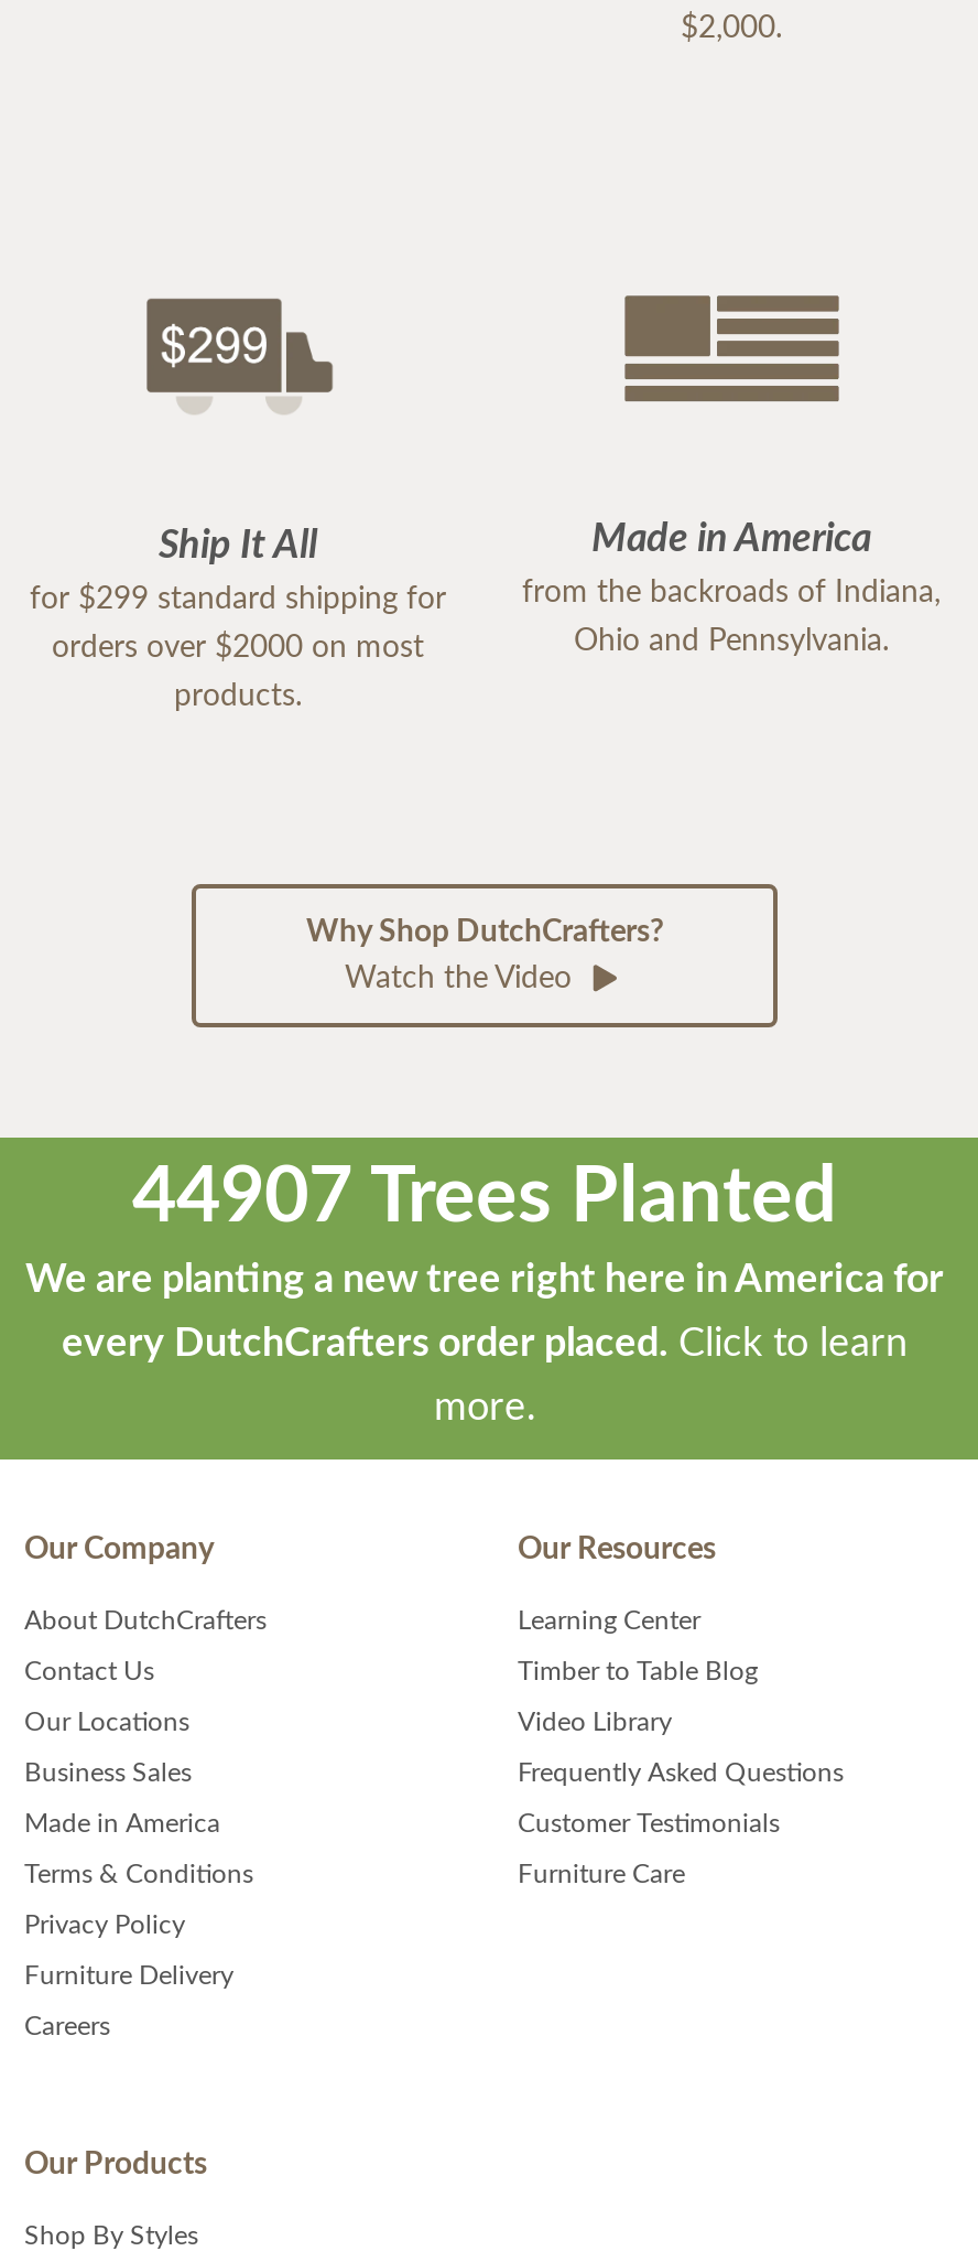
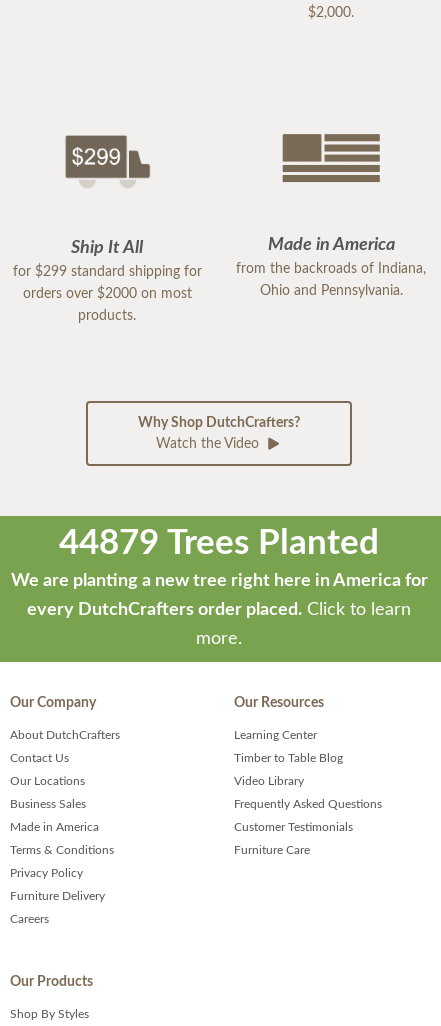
[132,1160,837,1237] 44907 Trees Planted -> [59,526,379,561] 44879 Trees Planted

